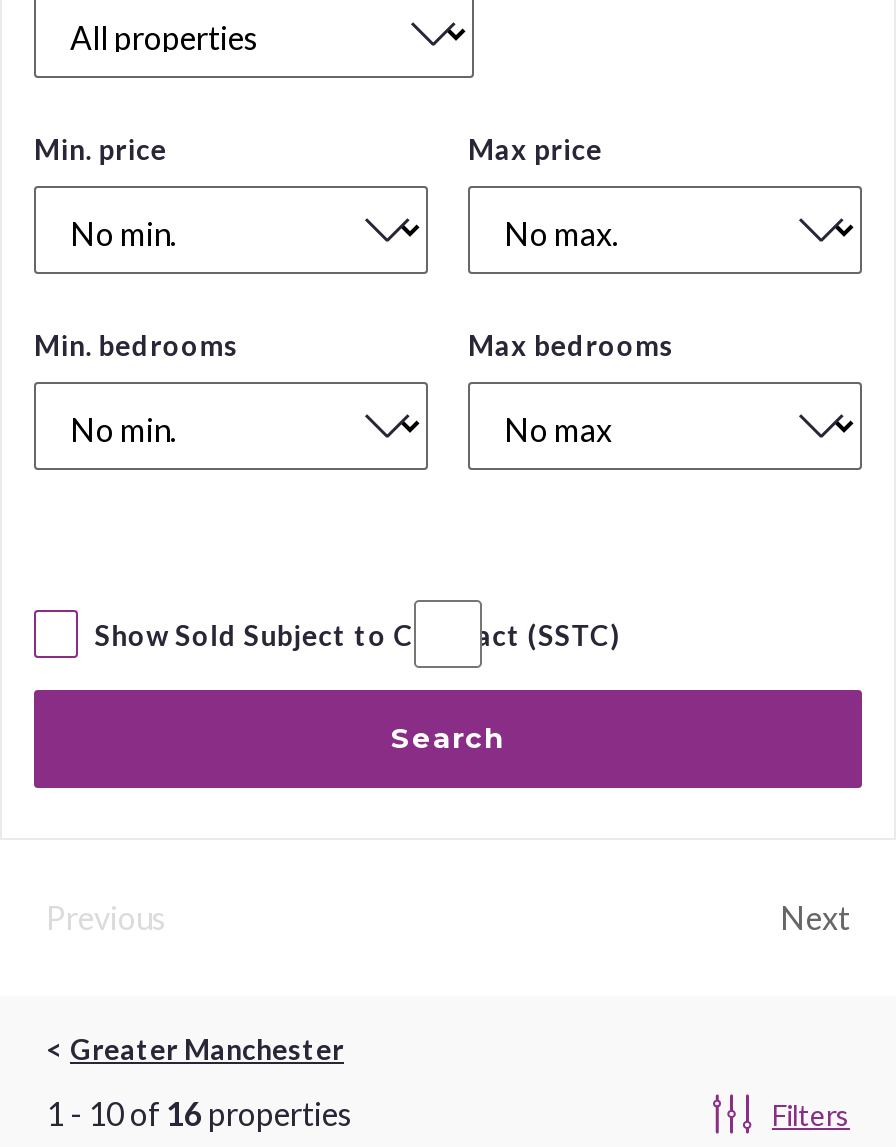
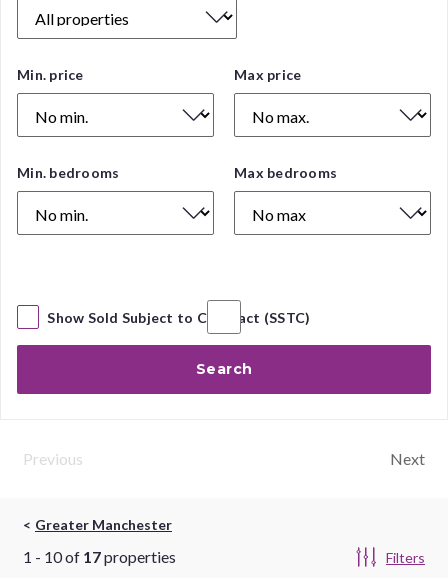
[46,1094,352,1132] 1 - 10 of 16 properties -> [23,547,176,566] 1 - 10 of 17 properties

